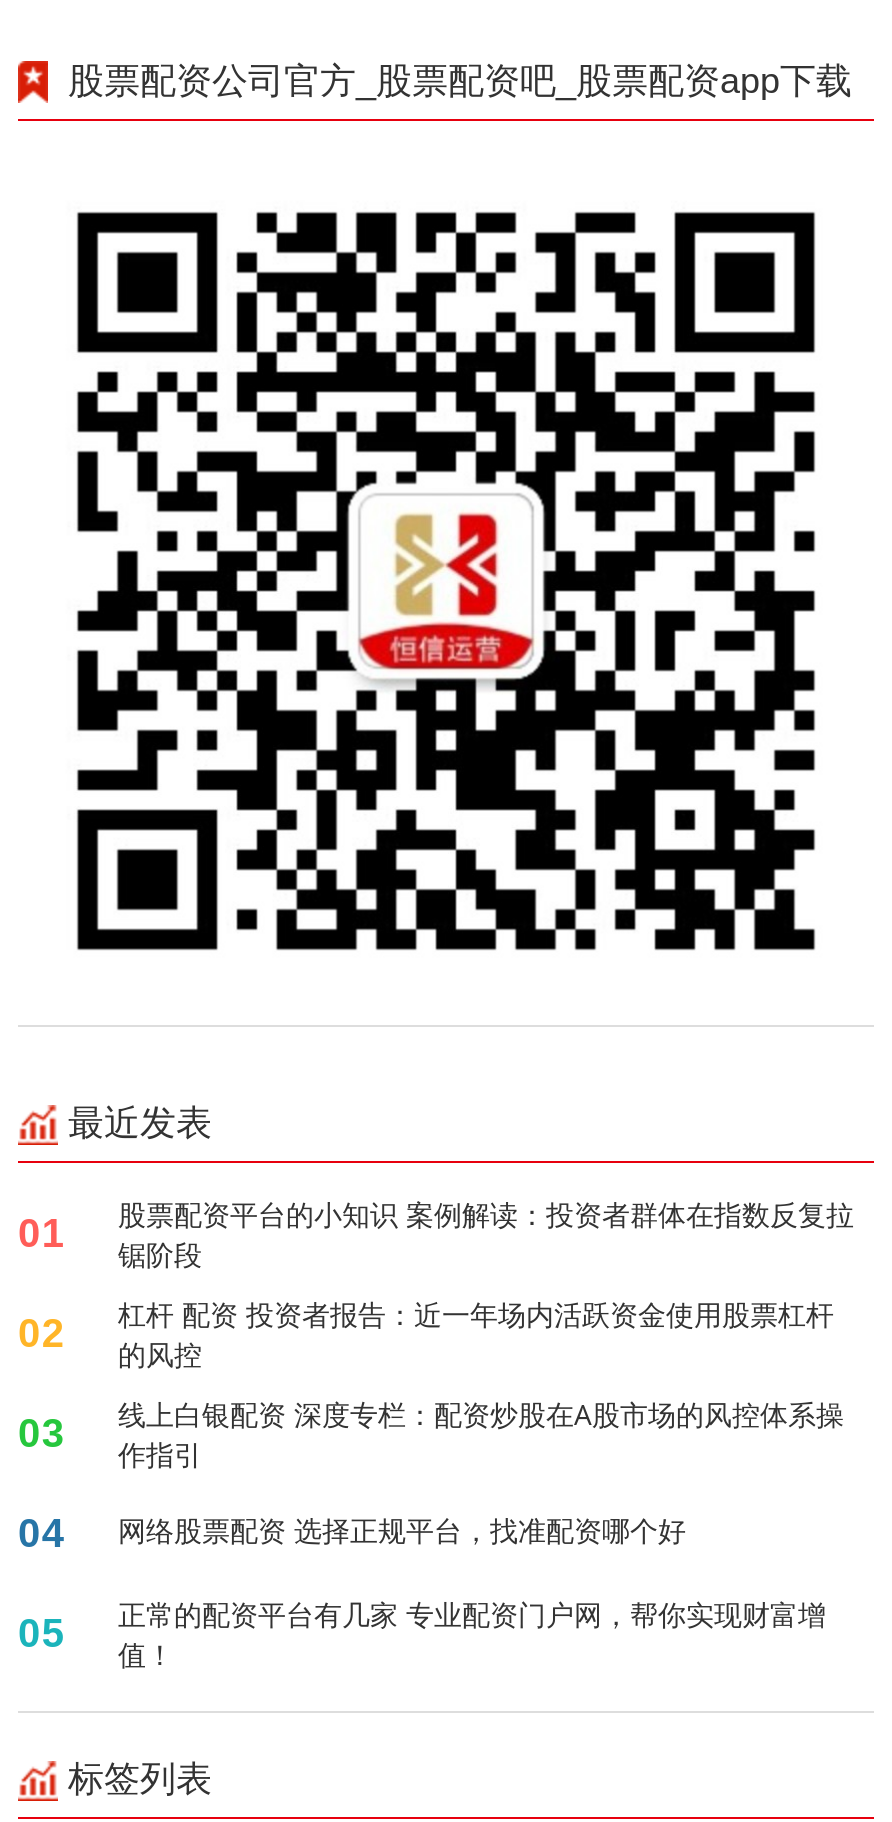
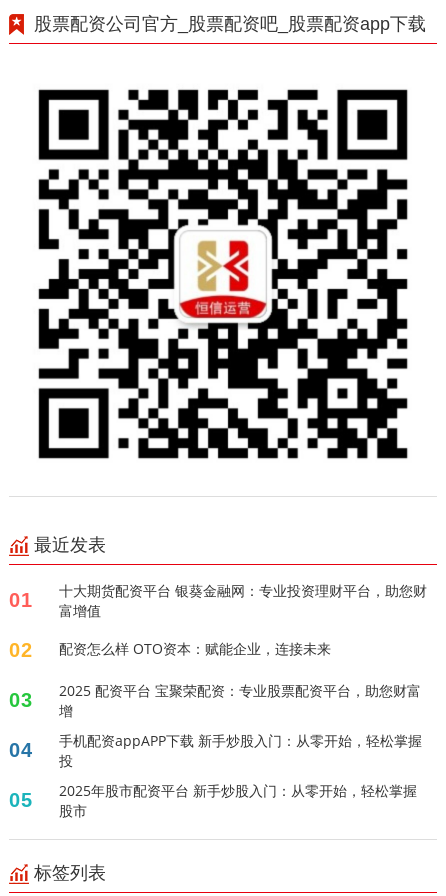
[118,1194,854,1272] 股票配资平台的小知识 案例解读：投资者群体在指数反复拉 | 锯阶段 -> [59,580,427,619] 十大期货配资平台 银葵金融网：专业投资理财平台，助您财 | 富增值
[118,1294,834,1372] 杠杆 配资 投资者报告：近一年场内活跃资金使用股票杠杆 | 的风控 -> [59,638,331,657] 配资怎么样 OTO资本：赋能企业，连接未来
[118,1394,844,1472] 线上白银配资 深度专栏：配资炒股在A股市场的风控体系操 | 作指引 -> [59,680,421,719] 2025 配资平台 宝聚荣配资：专业股票配资平台，助您财富 | 增
[118,1510,686,1548] 网络股票配资 选择正规平台，找准配资哪个好 -> [59,730,422,769] 手机配资appAPP下载 新手炒股入门：从零开始，轻松掌握 | 投
[118,1594,826,1672] 正常的配资平台有几家 专业配资门户网，帮你实现财富增 | 值！ -> [59,780,417,819] 2025年股市配资平台 新手炒股入门：从零开始，轻松掌握 | 股市

